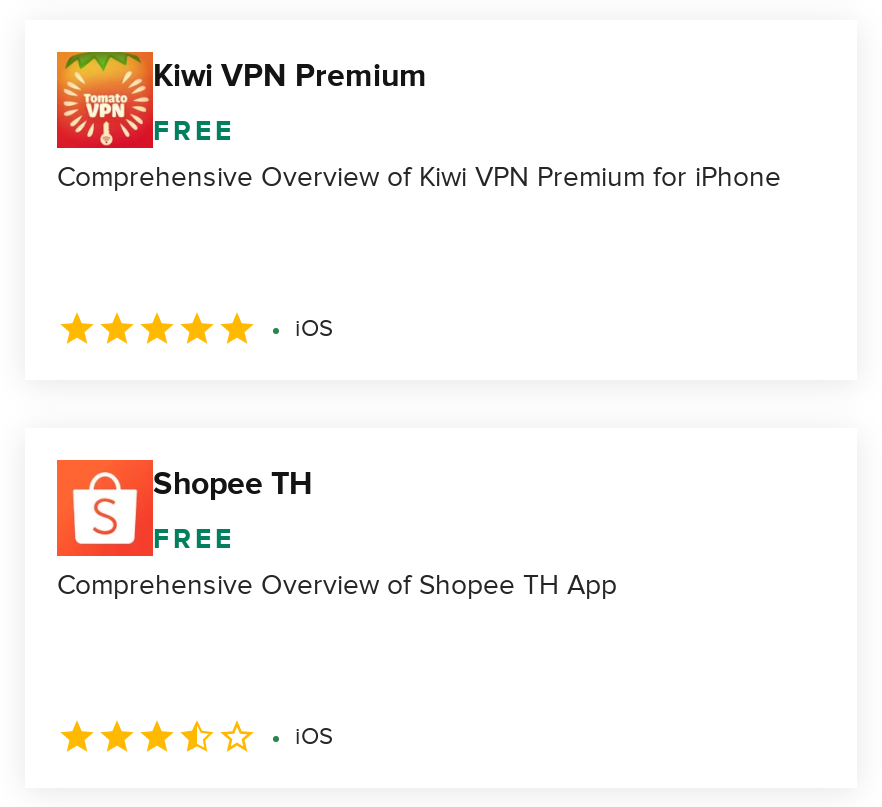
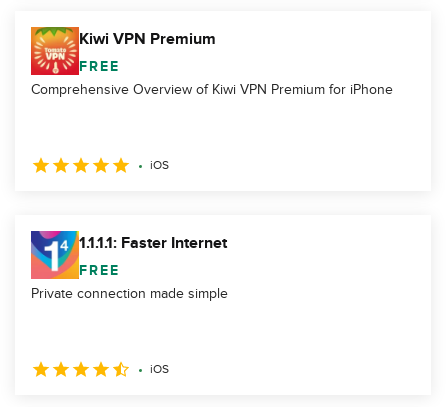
[55,458,313,554] [image] | Shopee TH -> [30,230,227,278] [image] | 1.1.1.1: Faster Internet
[57,568,617,602] Comprehensive Overview of Shopee TH App -> [31,285,228,302] Private connection made simple

